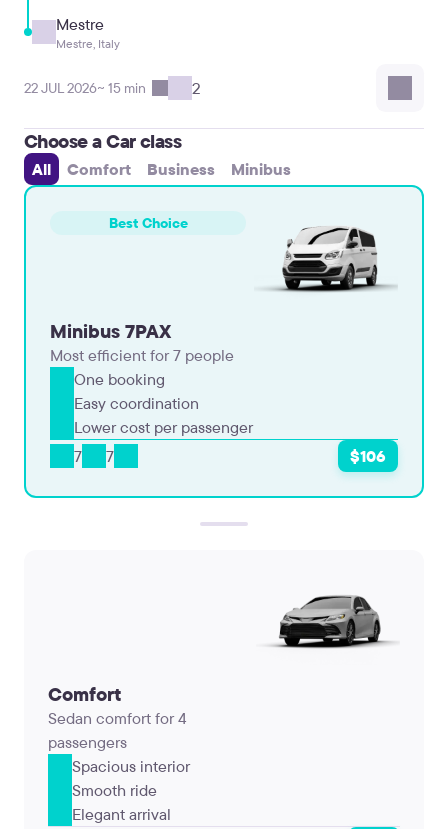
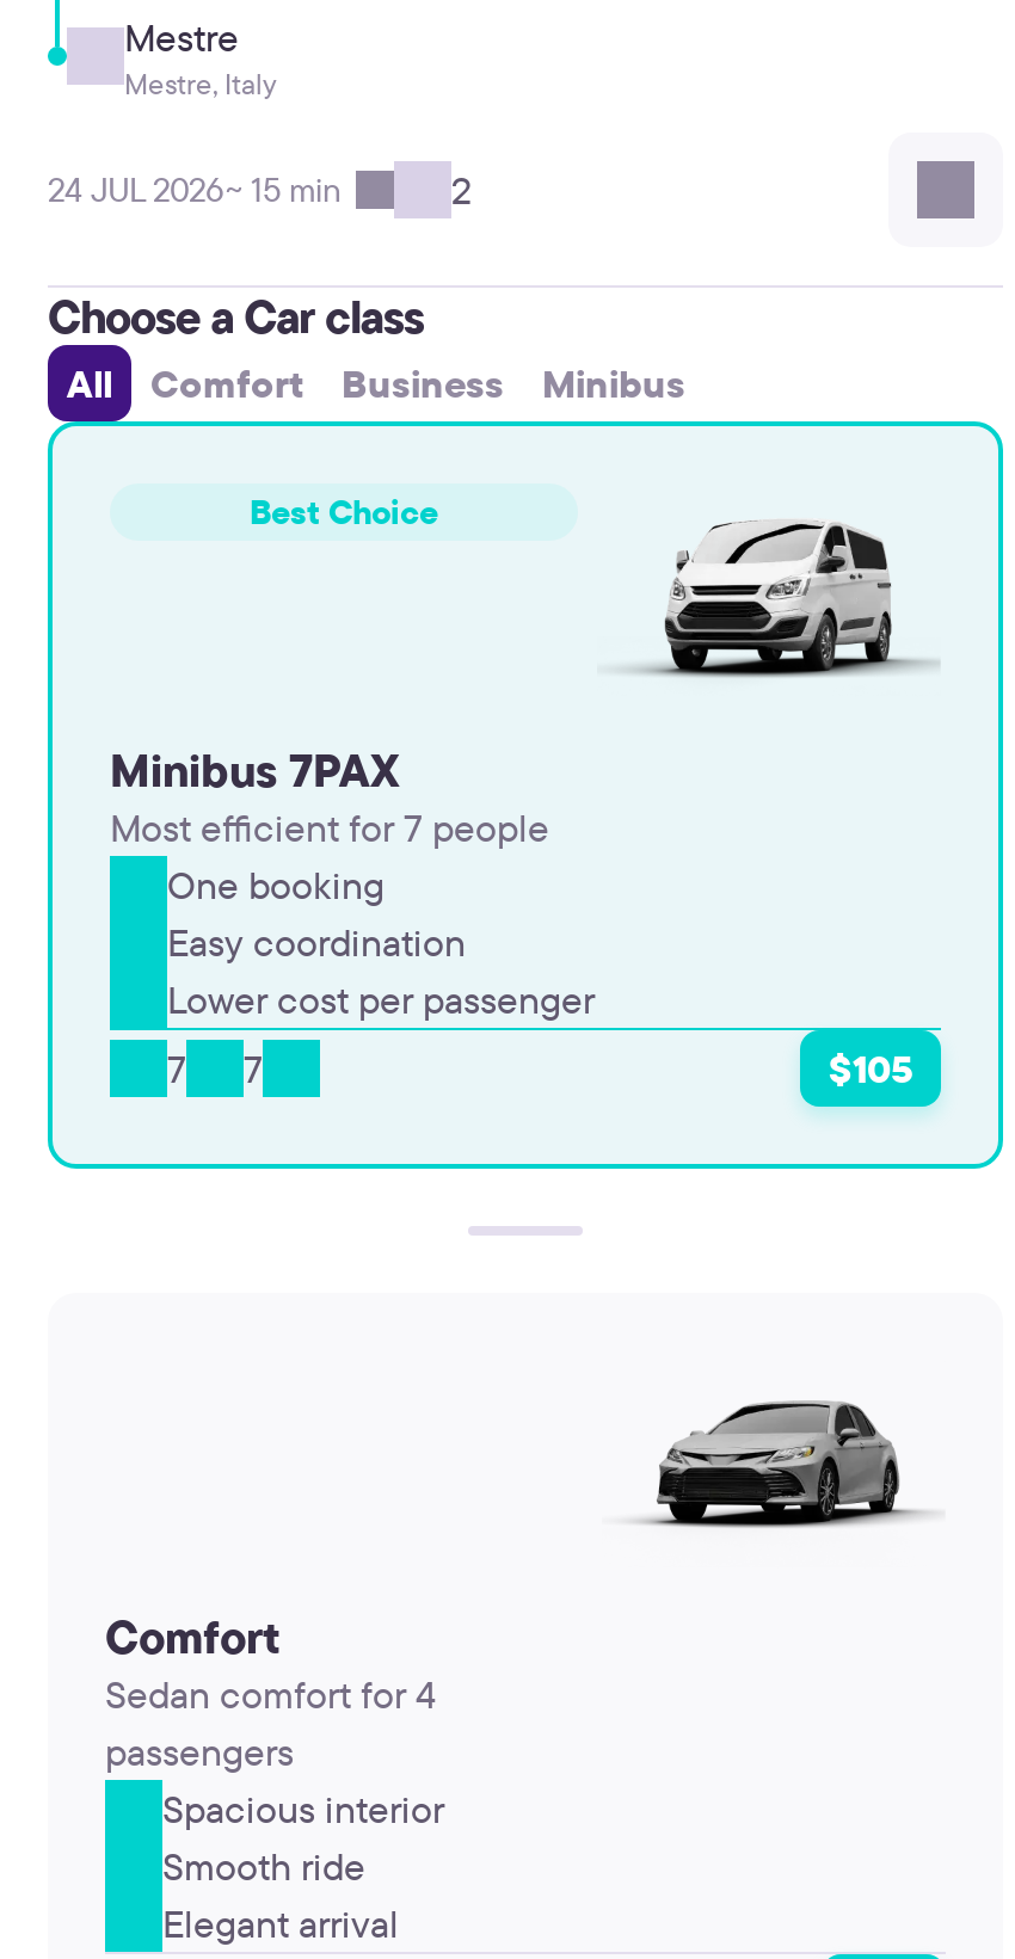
[24,79,152,97] 22 JUL 2026~ 15 min -> [48,168,356,211] 24 JUL 2026~ 15 min
[350,446,386,466] $106 -> [829,1045,912,1092] $105

